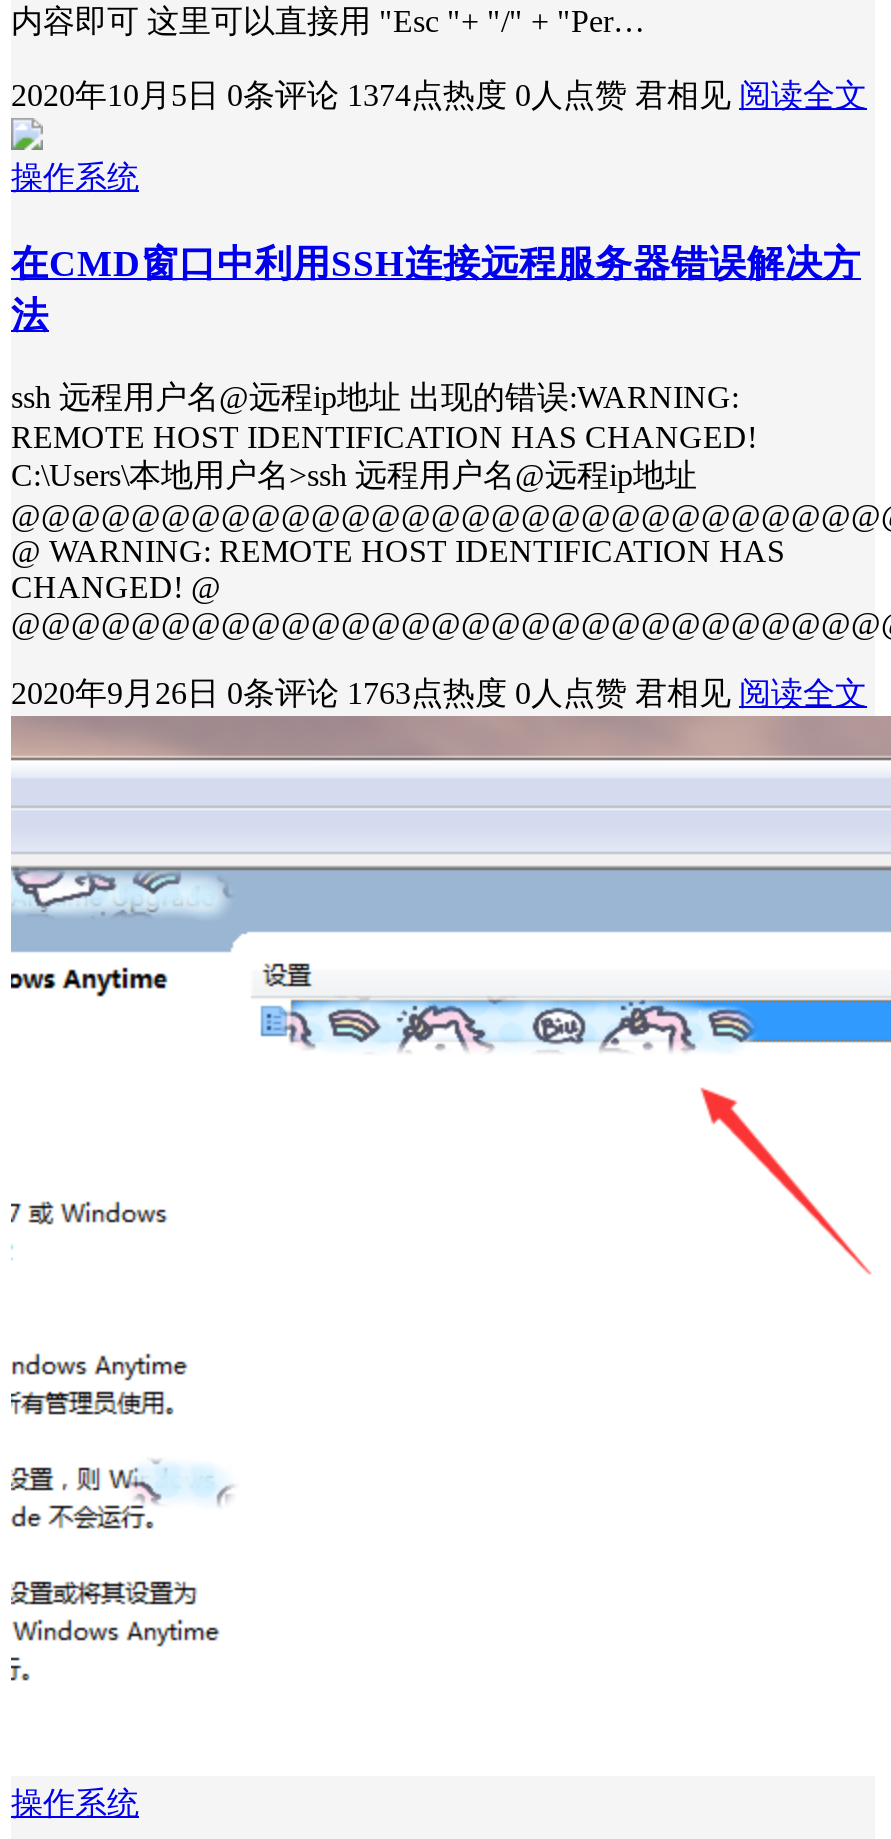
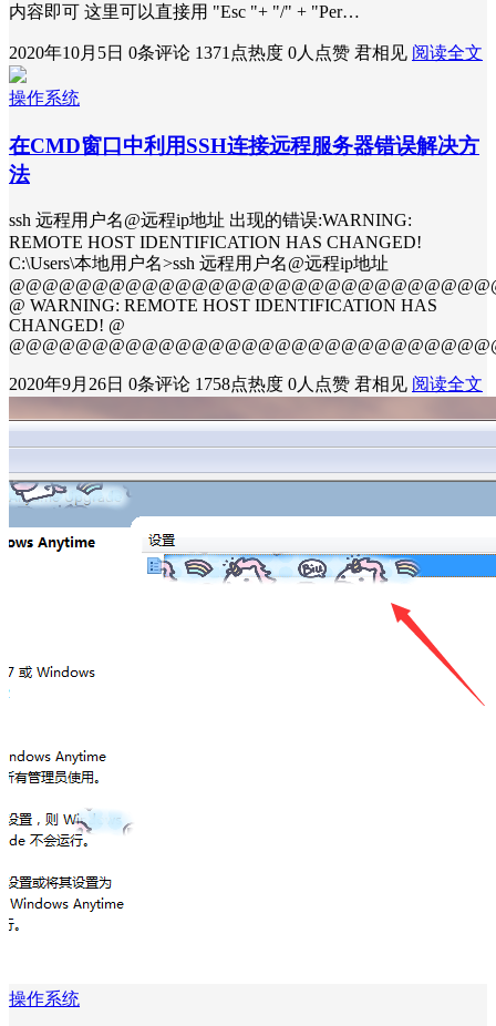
[11,78,867,112] 2020年10月5日 0条评论 1374点热度 0人点赞 君相见 阅读全文 -> [9,43,483,62] 2020年10月5日 0条评论 1371点热度 0人点赞 君相见 阅读全文
[11,677,867,711] 2020年9月26日 0条评论 1763点热度 0人点赞 君相见 阅读全文 -> [9,375,483,394] 2020年9月26日 0条评论 1758点热度 0人点赞 君相见 阅读全文

